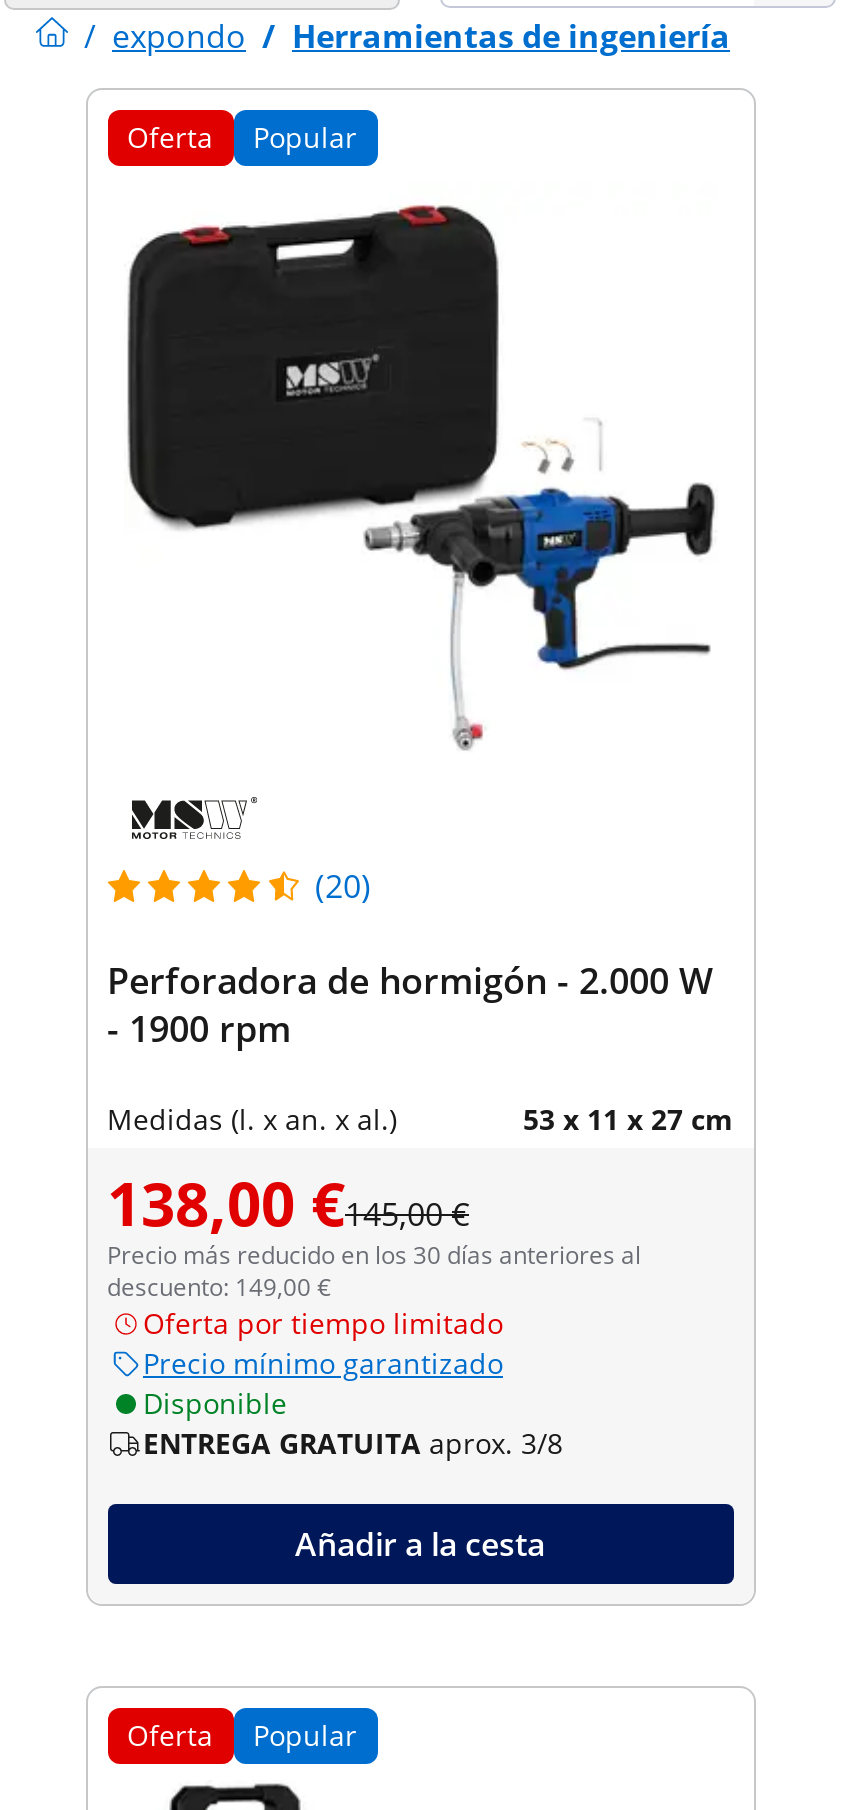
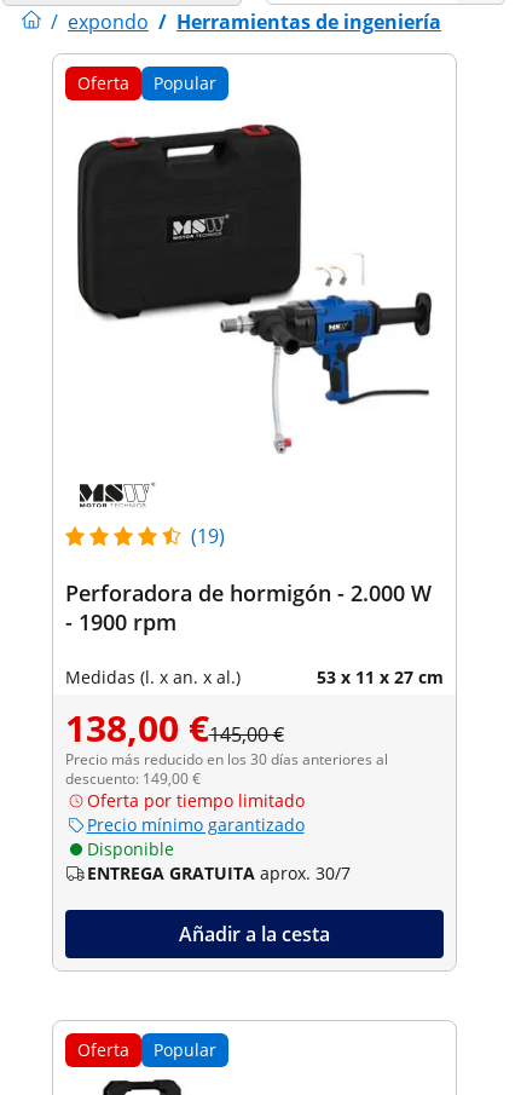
[315,863,371,907] (20) -> [190,522,224,549] (19)
[143,1423,563,1461] ENTREGA GRATUITA aprox. 3/8 -> [86,861,350,884] ENTREGA GRATUITA aprox. 30/7

